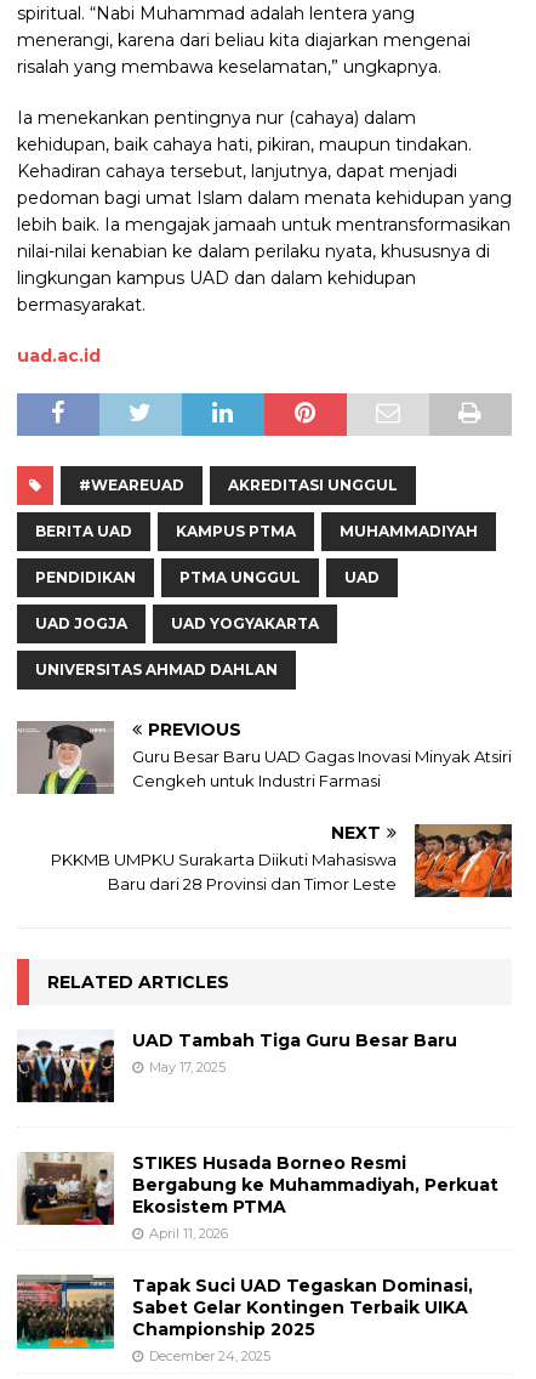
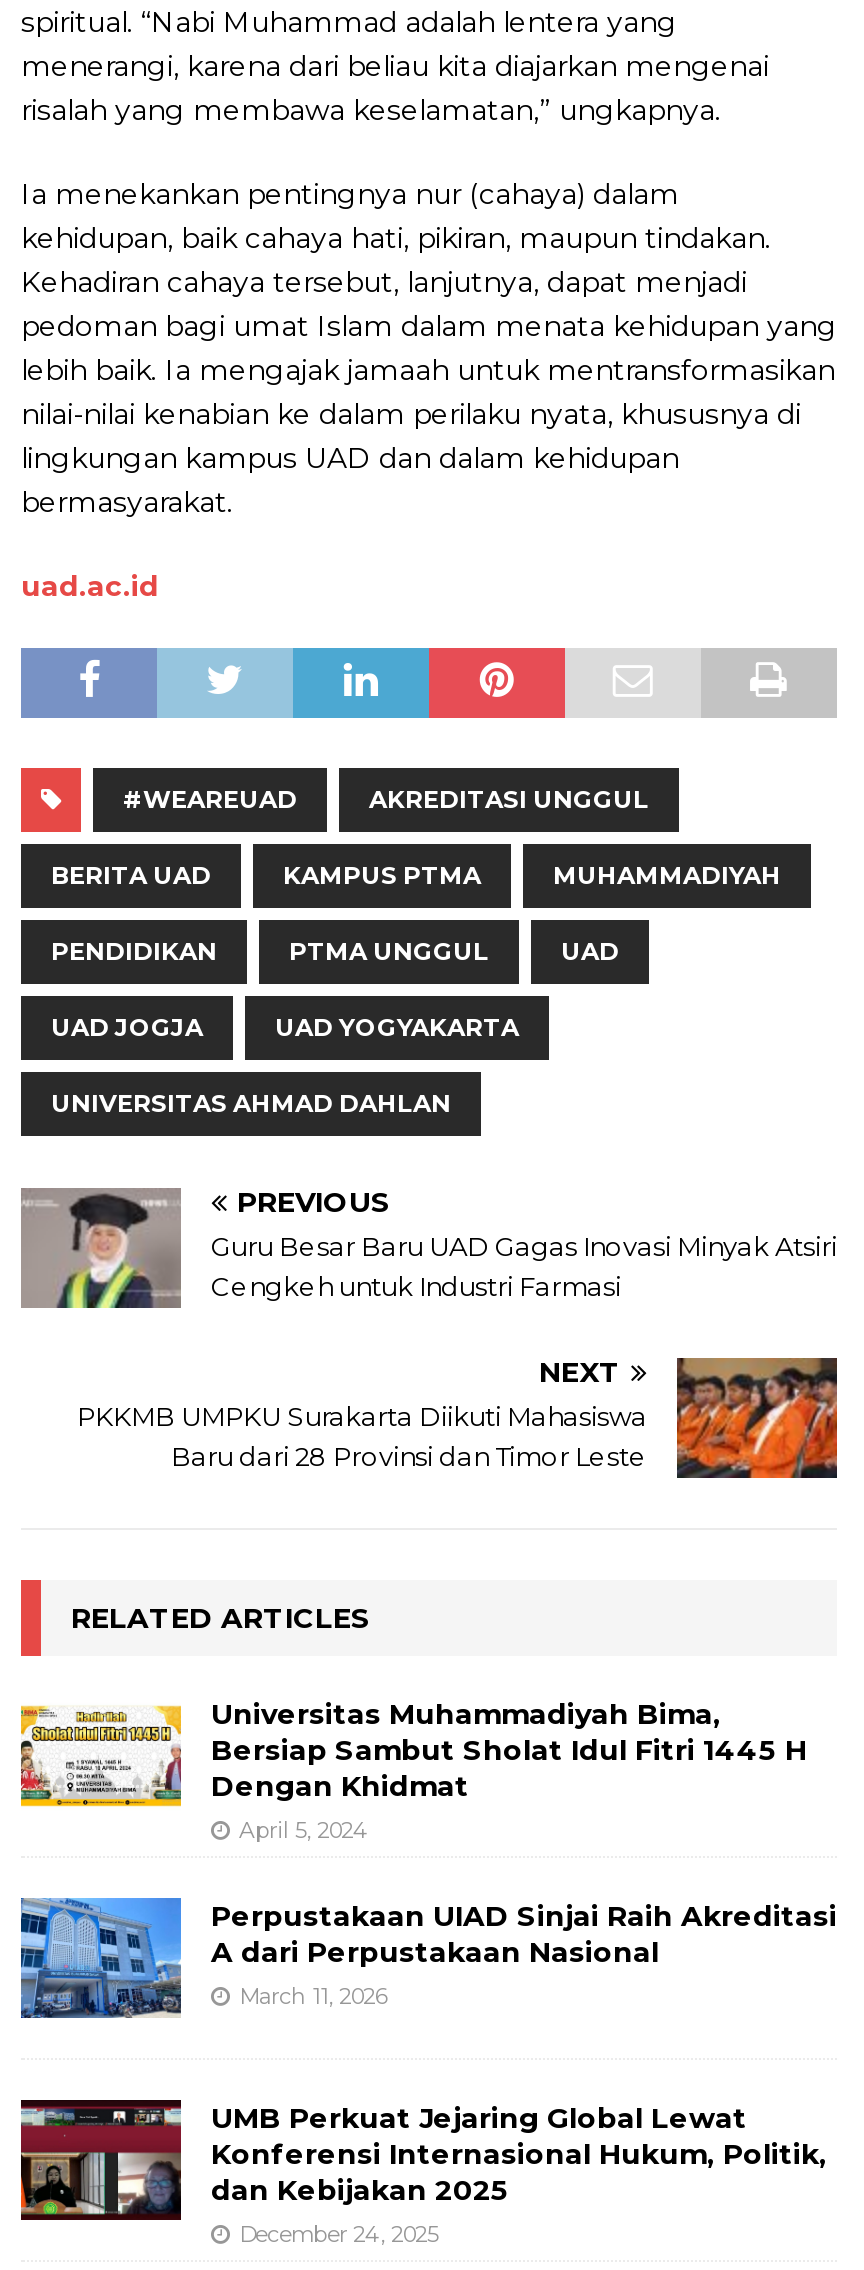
[16,1030,457,1103] [image] | UAD Tambah Tiga Guru Besar Baru | May 17, 2025 -> [19,1696,807,1844] [image] | Universitas Muhammadiyah Bima, | Bersiap Sambut Sholat Idul Fitri 1445 H | Dengan Khidmat | April 5, 2024
[17,1151,498,1242] [image] | STIKES Husada Borneo Resmi | Bergabung ke Muhammadiyah, Perkuat | Ekosistem PTMA | April 11, 2026 -> [19,1896,837,2020] [image] | Perpustakaan UIAD Sinjai Raih Akreditasi | A dari Perpustakaan Nasional | March 11, 2026
[16,1275,473,1350] [image] | Tapak Suci UAD Tegaskan Dominasi, | Sabet Gelar Kontingen Terbaik UIKA | Championship 2025 -> [19,2098,827,2222] [image] | UMB Perkuat Jejaring Global Lewat | Konferensi Internasional Hukum, Politik, | dan Kebijakan 2025

